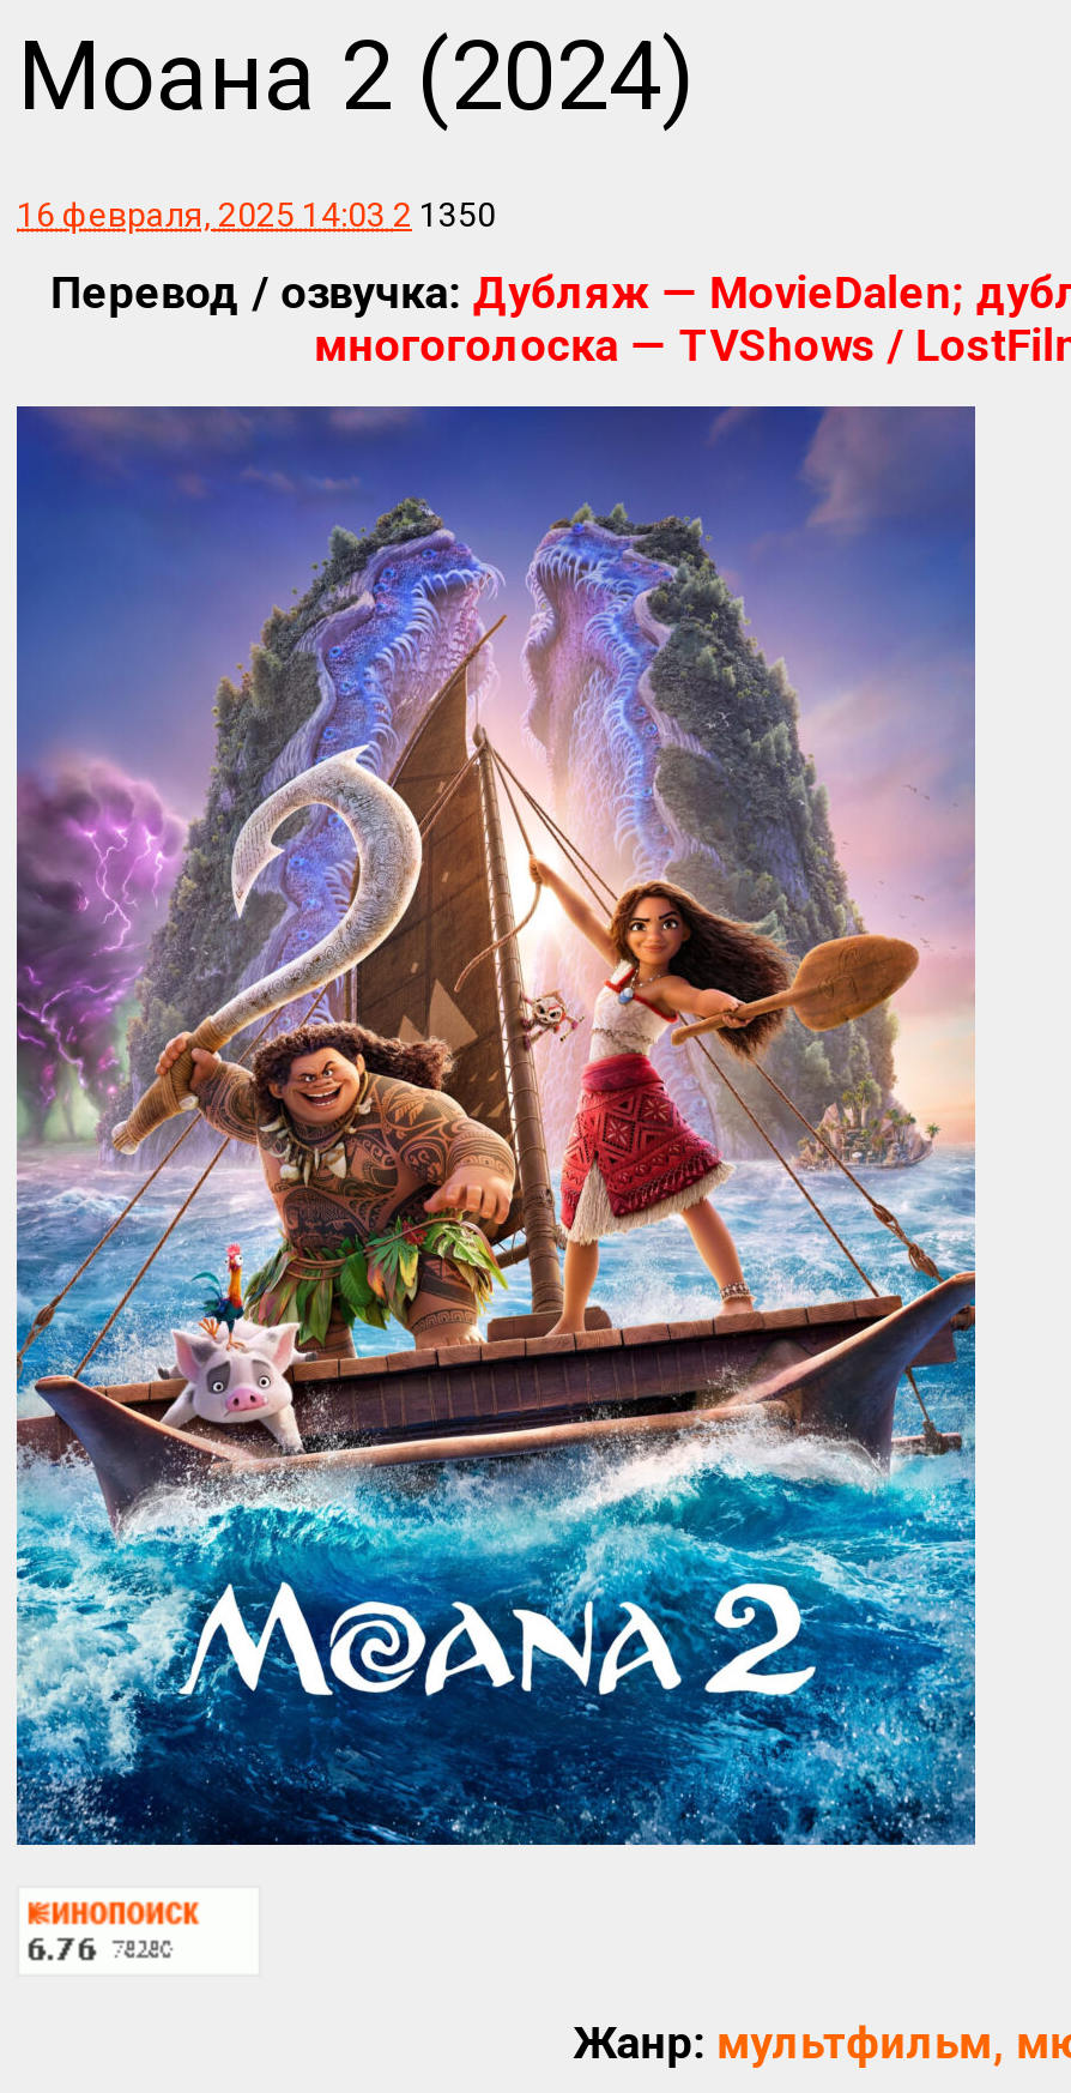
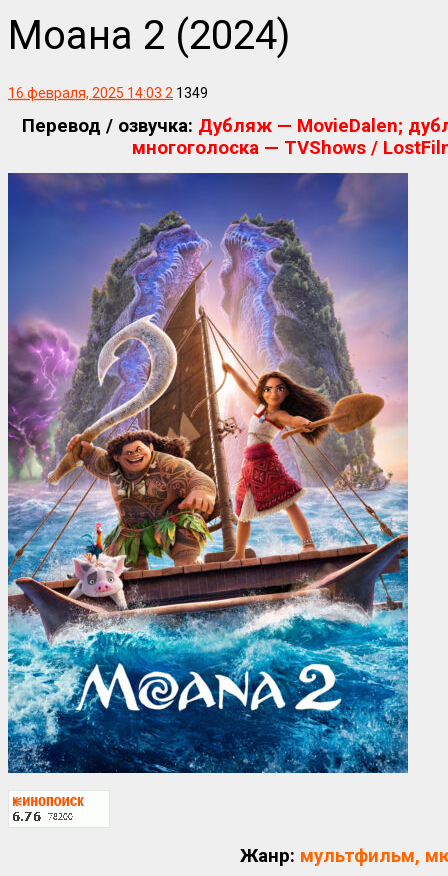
[17,196,496,235] 16 февраля, 2025 14:03 2 1350 -> [8,85,208,101] 16 февраля, 2025 14:03 2 1349

